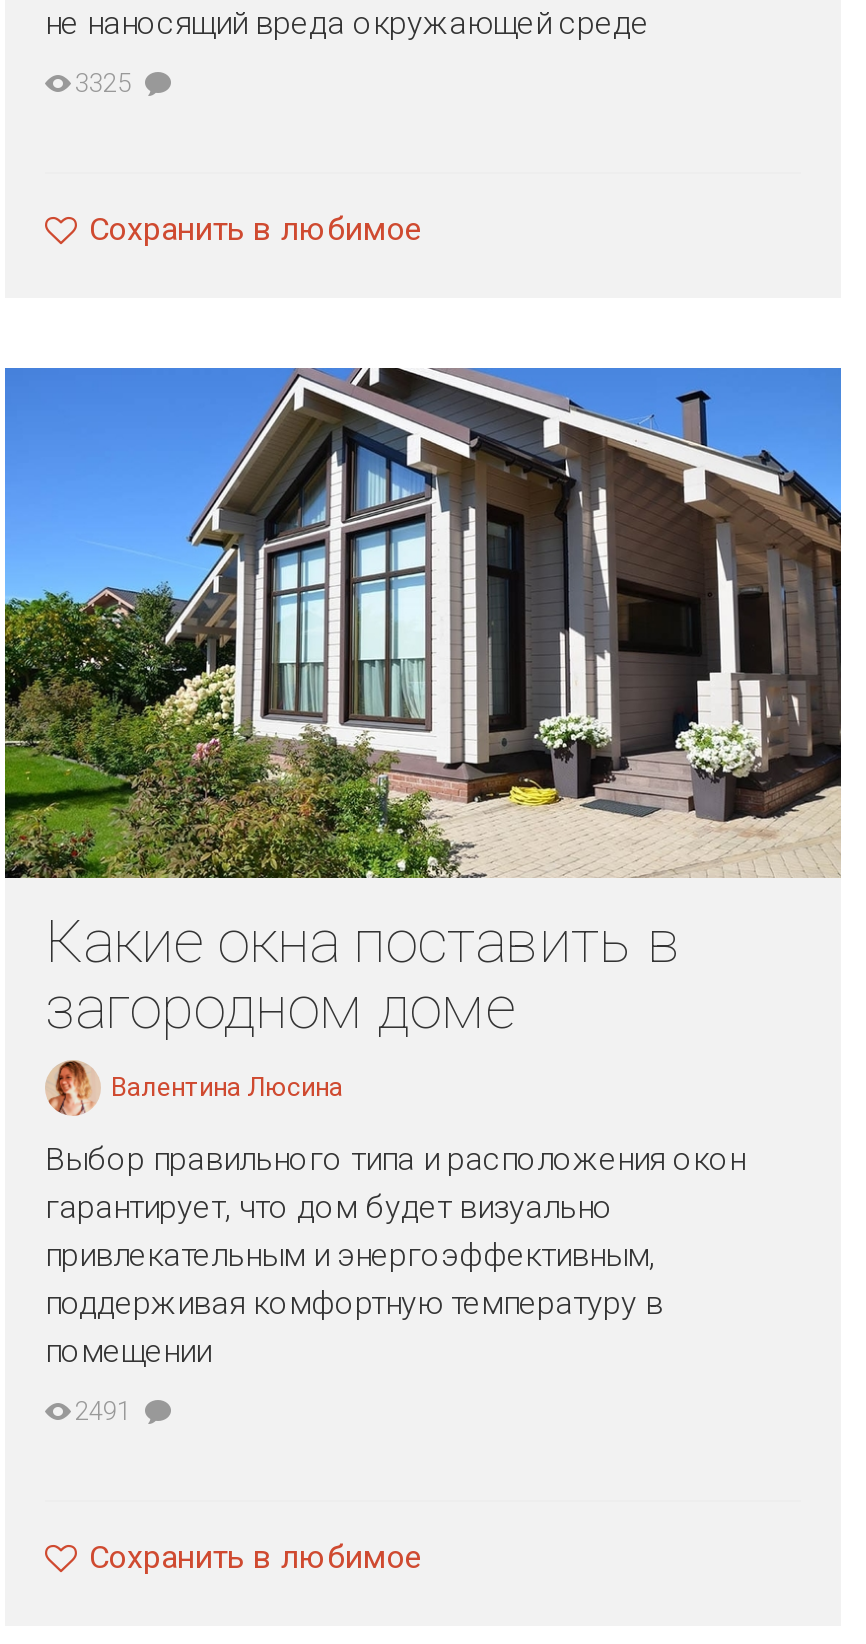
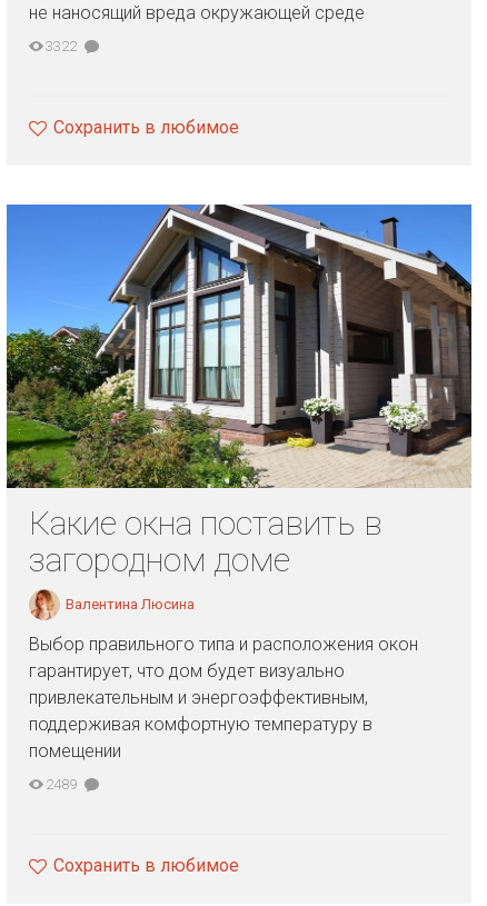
[75,69,131,99] 3325 -> [46,38,77,55] 3322
[75,1397,131,1427] 2491 -> [46,776,77,793] 2489

